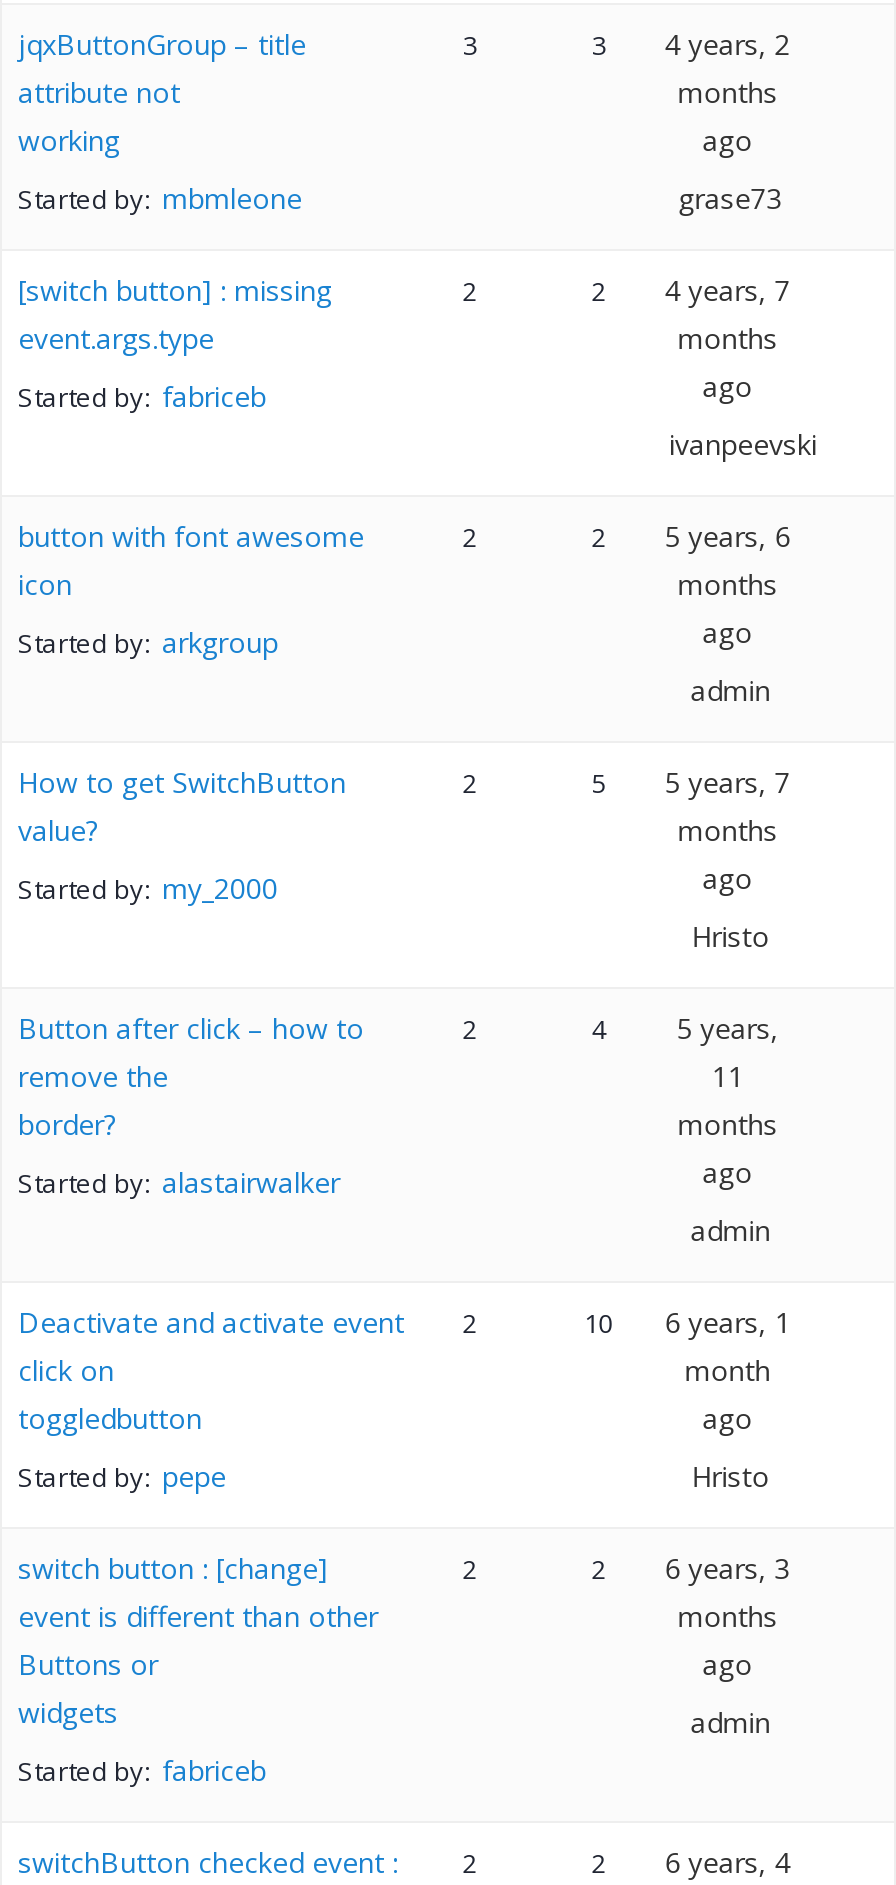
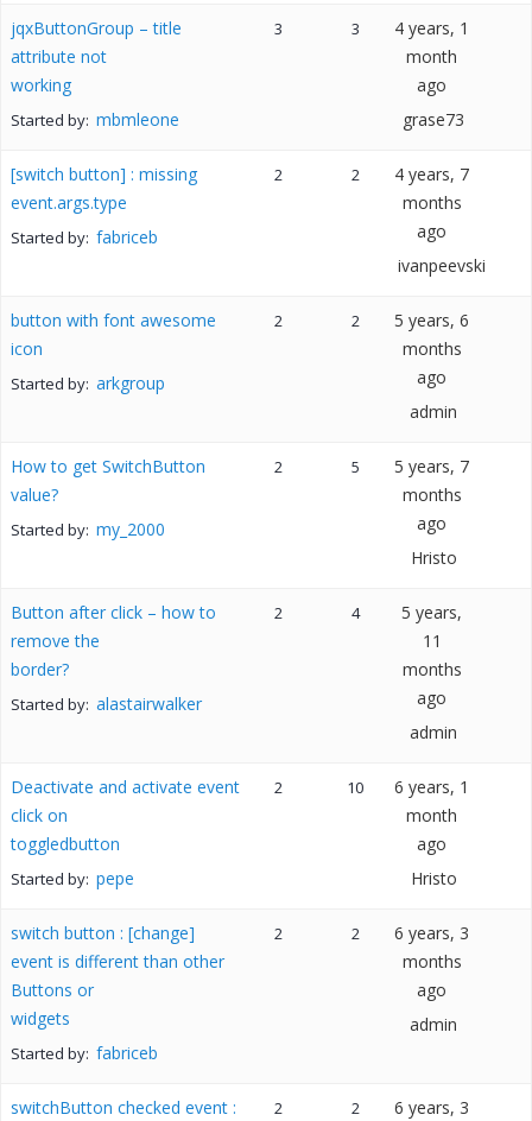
[664,24,790,110] 4 years, 2 | months -> [394,16,469,67] 4 years, 1 | month
[592,1842,790,1880] 2 6 years, 4 -> [351,1095,469,1118] 2 6 years, 3

